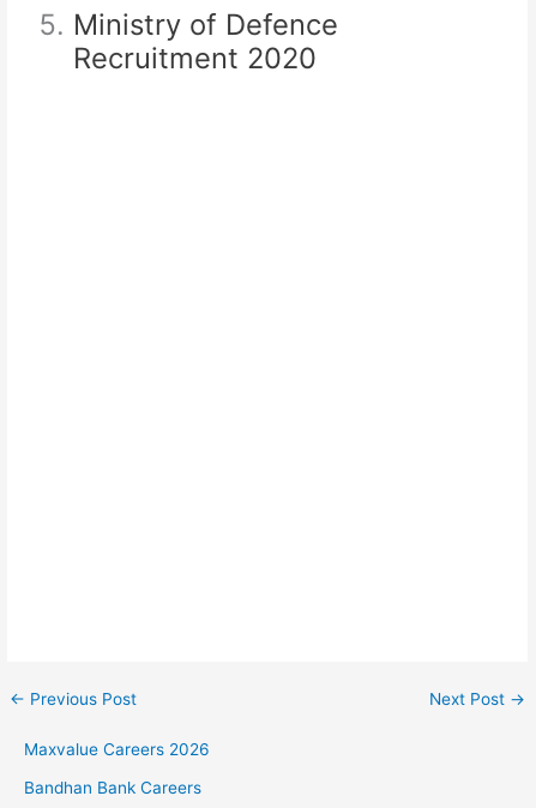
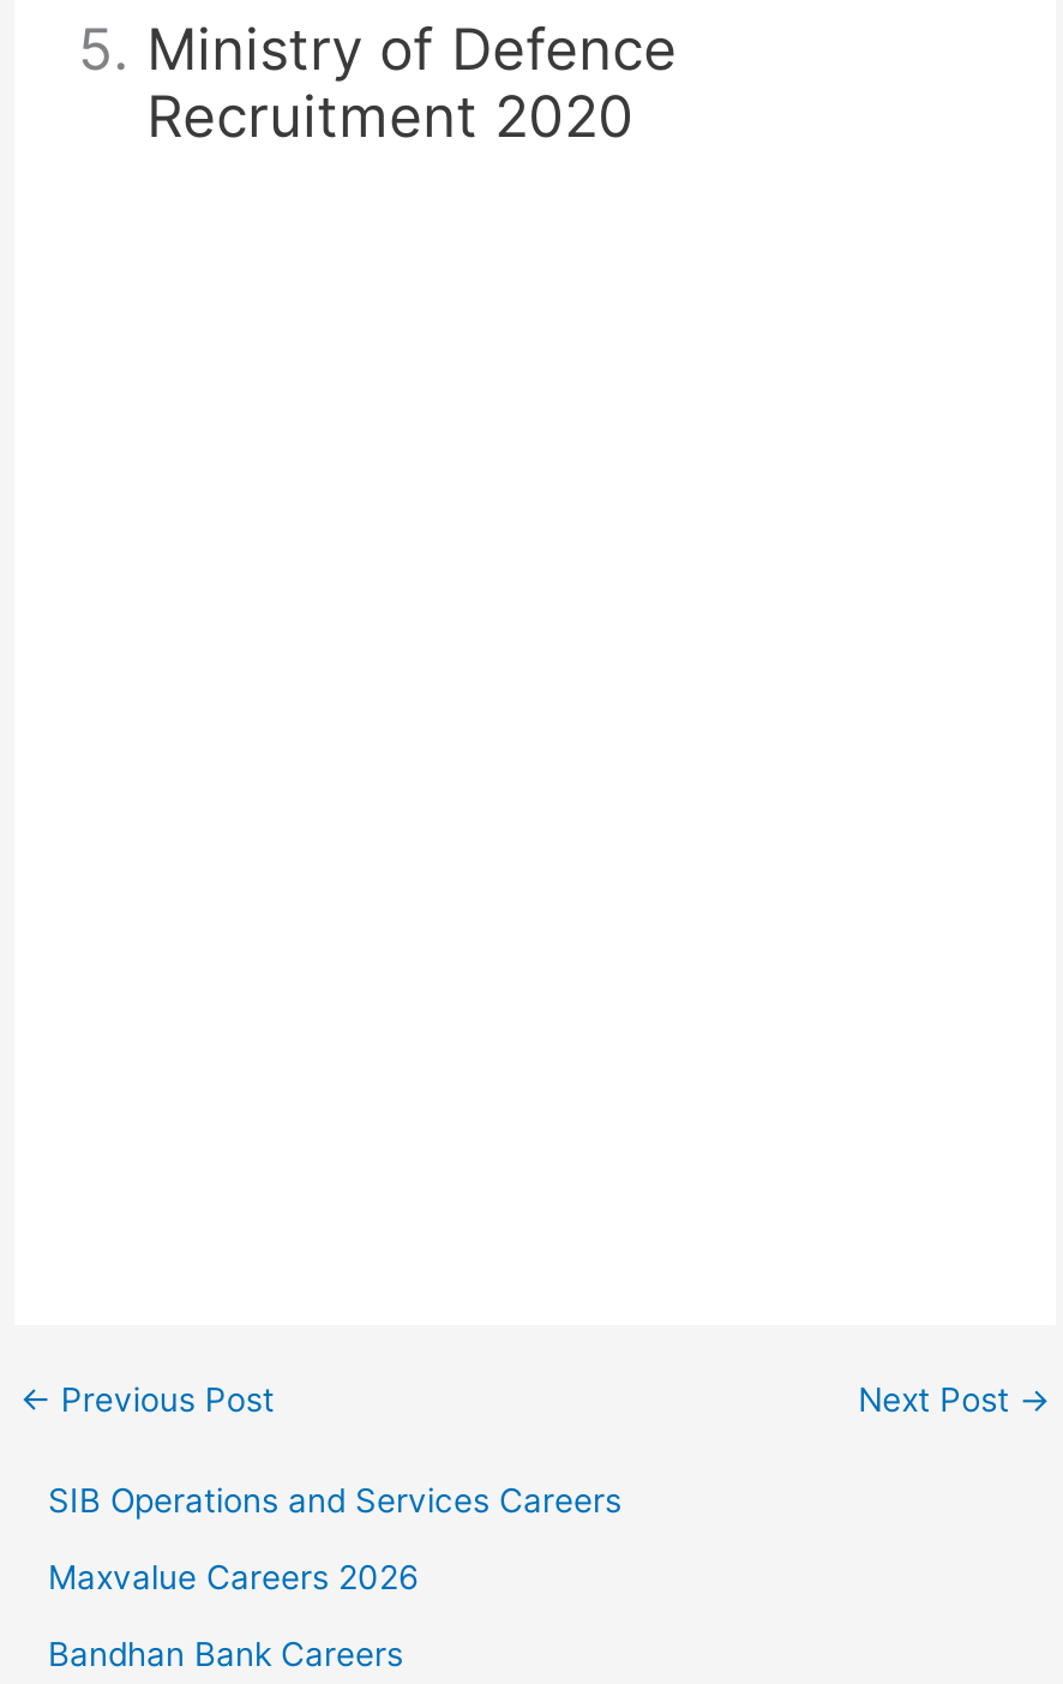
none -> [48,1481,621,1519] SIB Operations and Services Careers

